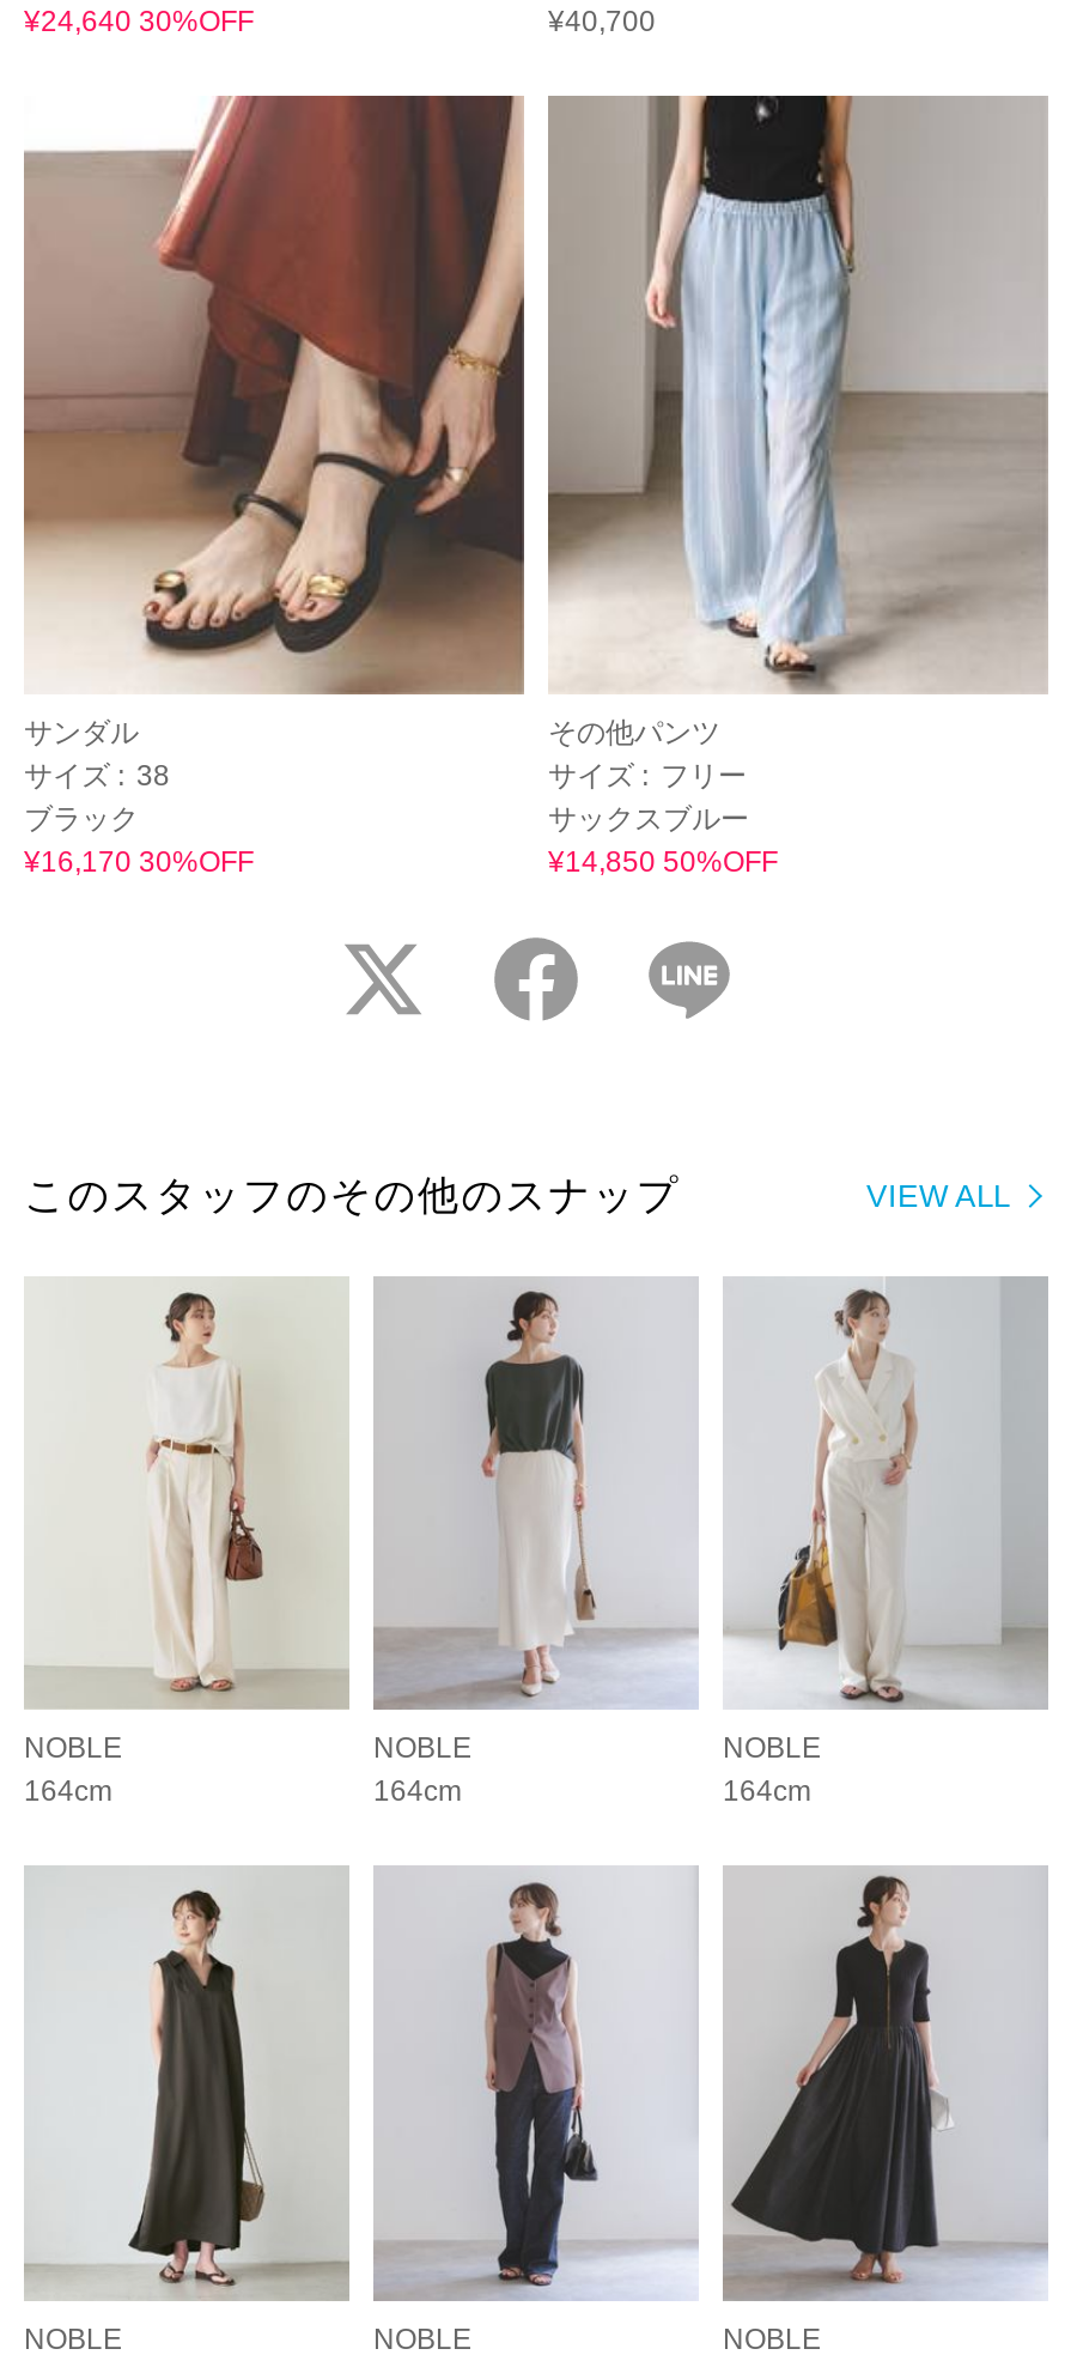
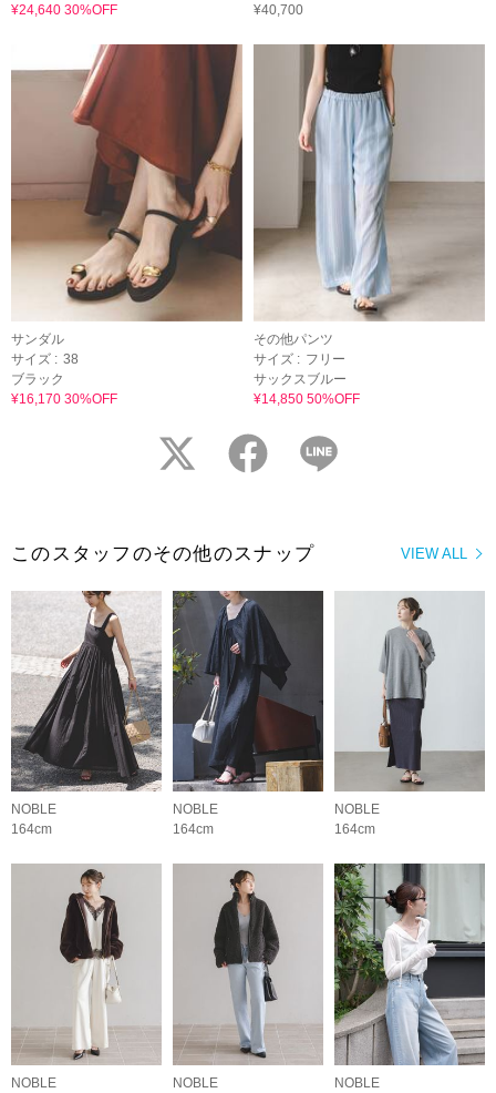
[24,1276,347,1710] [image] -> [10,590,162,791] [image]
[373,1276,699,1710] [image] -> [173,590,324,793] [image]
[725,1279,1046,1710] [image] -> [334,593,484,791] [image]
[26,1873,347,2296] [image] -> [11,866,159,1064] [image]
[378,1870,696,2299] [image] -> [174,865,323,1065] [image]
[723,1865,1048,2299] [image] -> [333,862,486,1065] [image]

